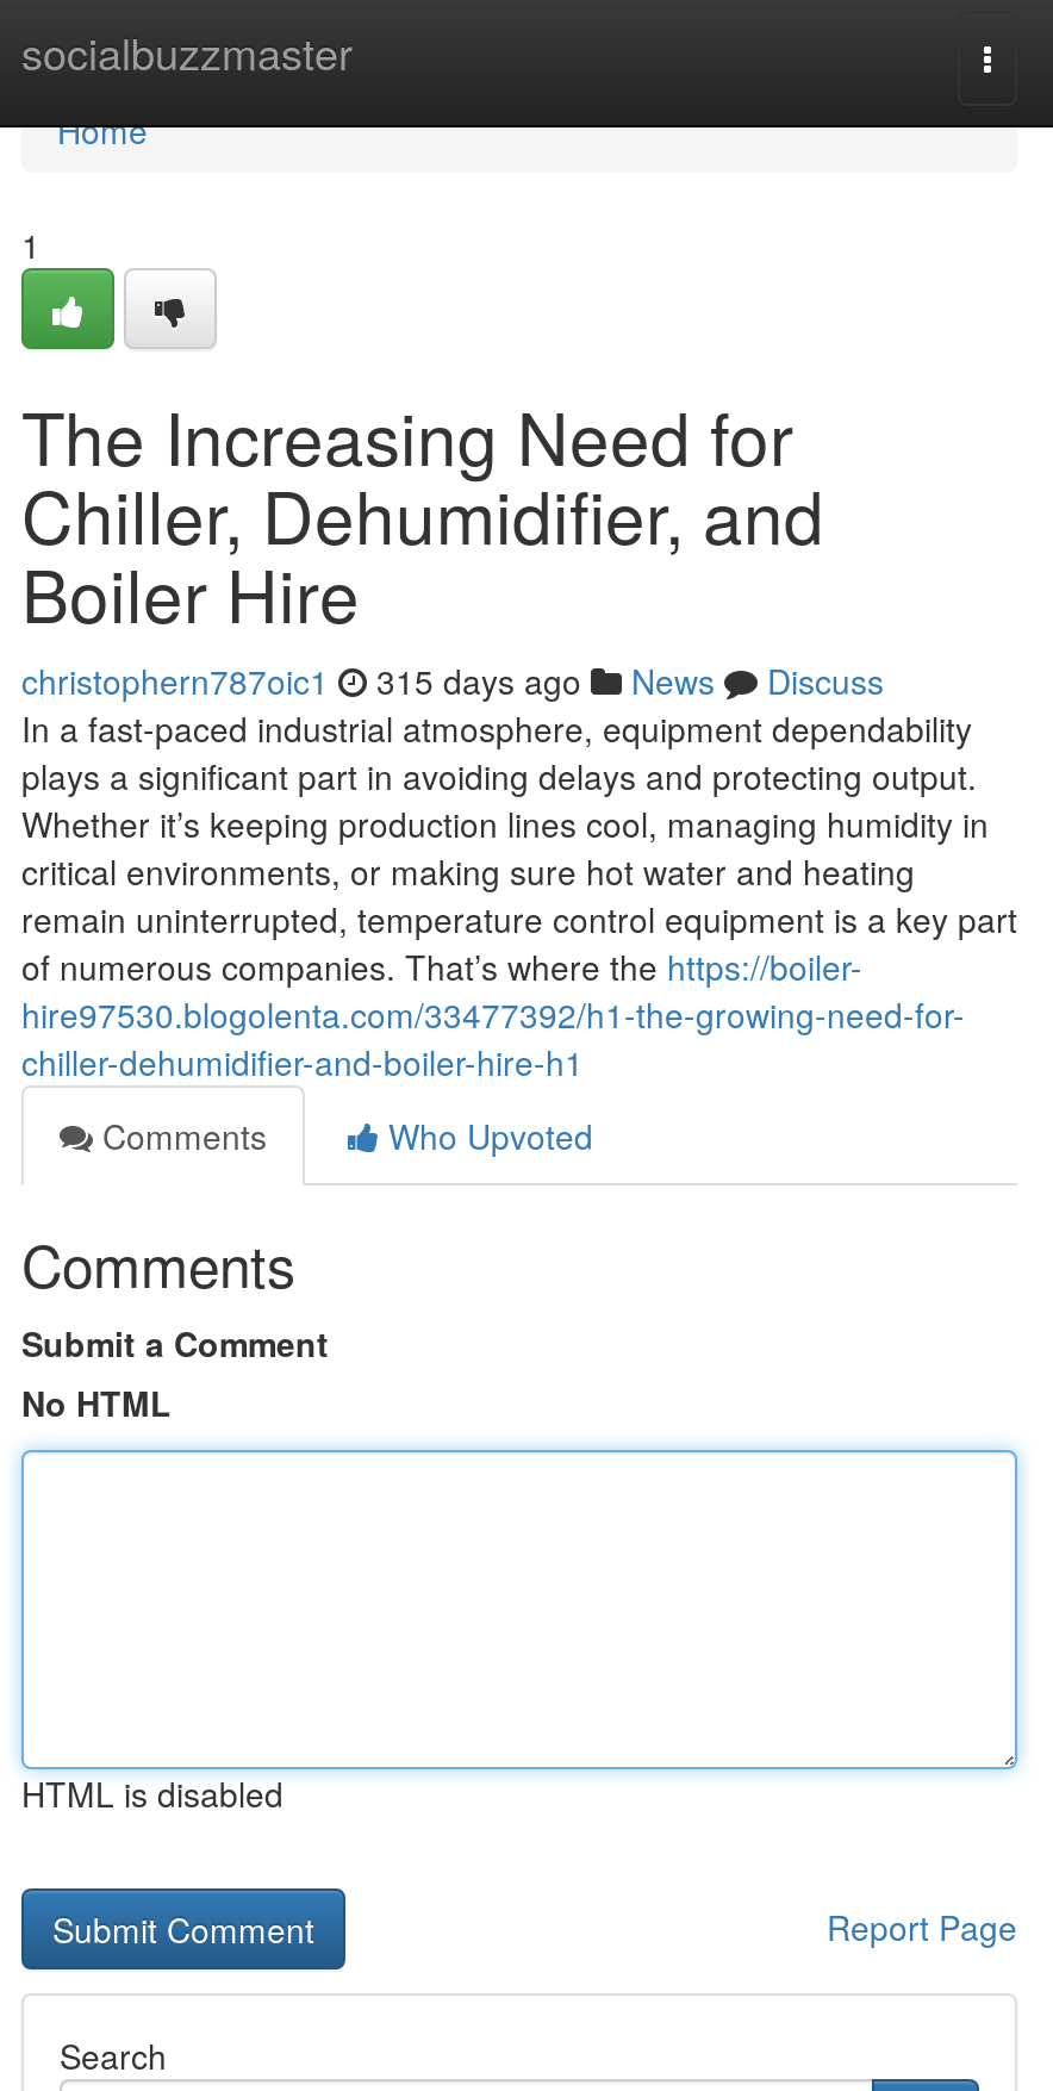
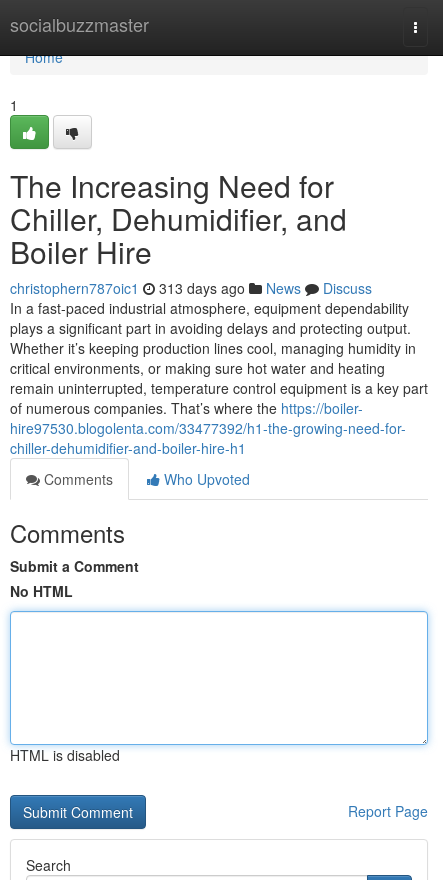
[21,656,884,704] christophern787oic1 315 days ago News Discuss -> [10,278,372,298] christophern787oic1 313 days ago News Discuss

